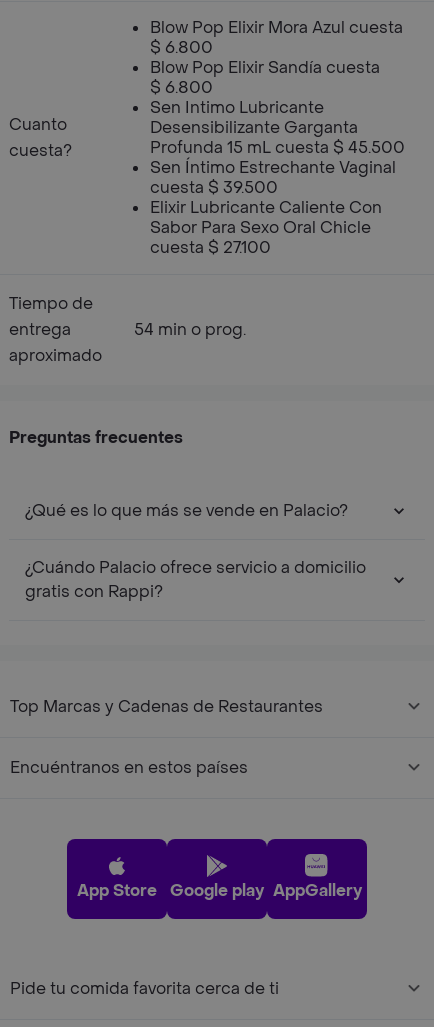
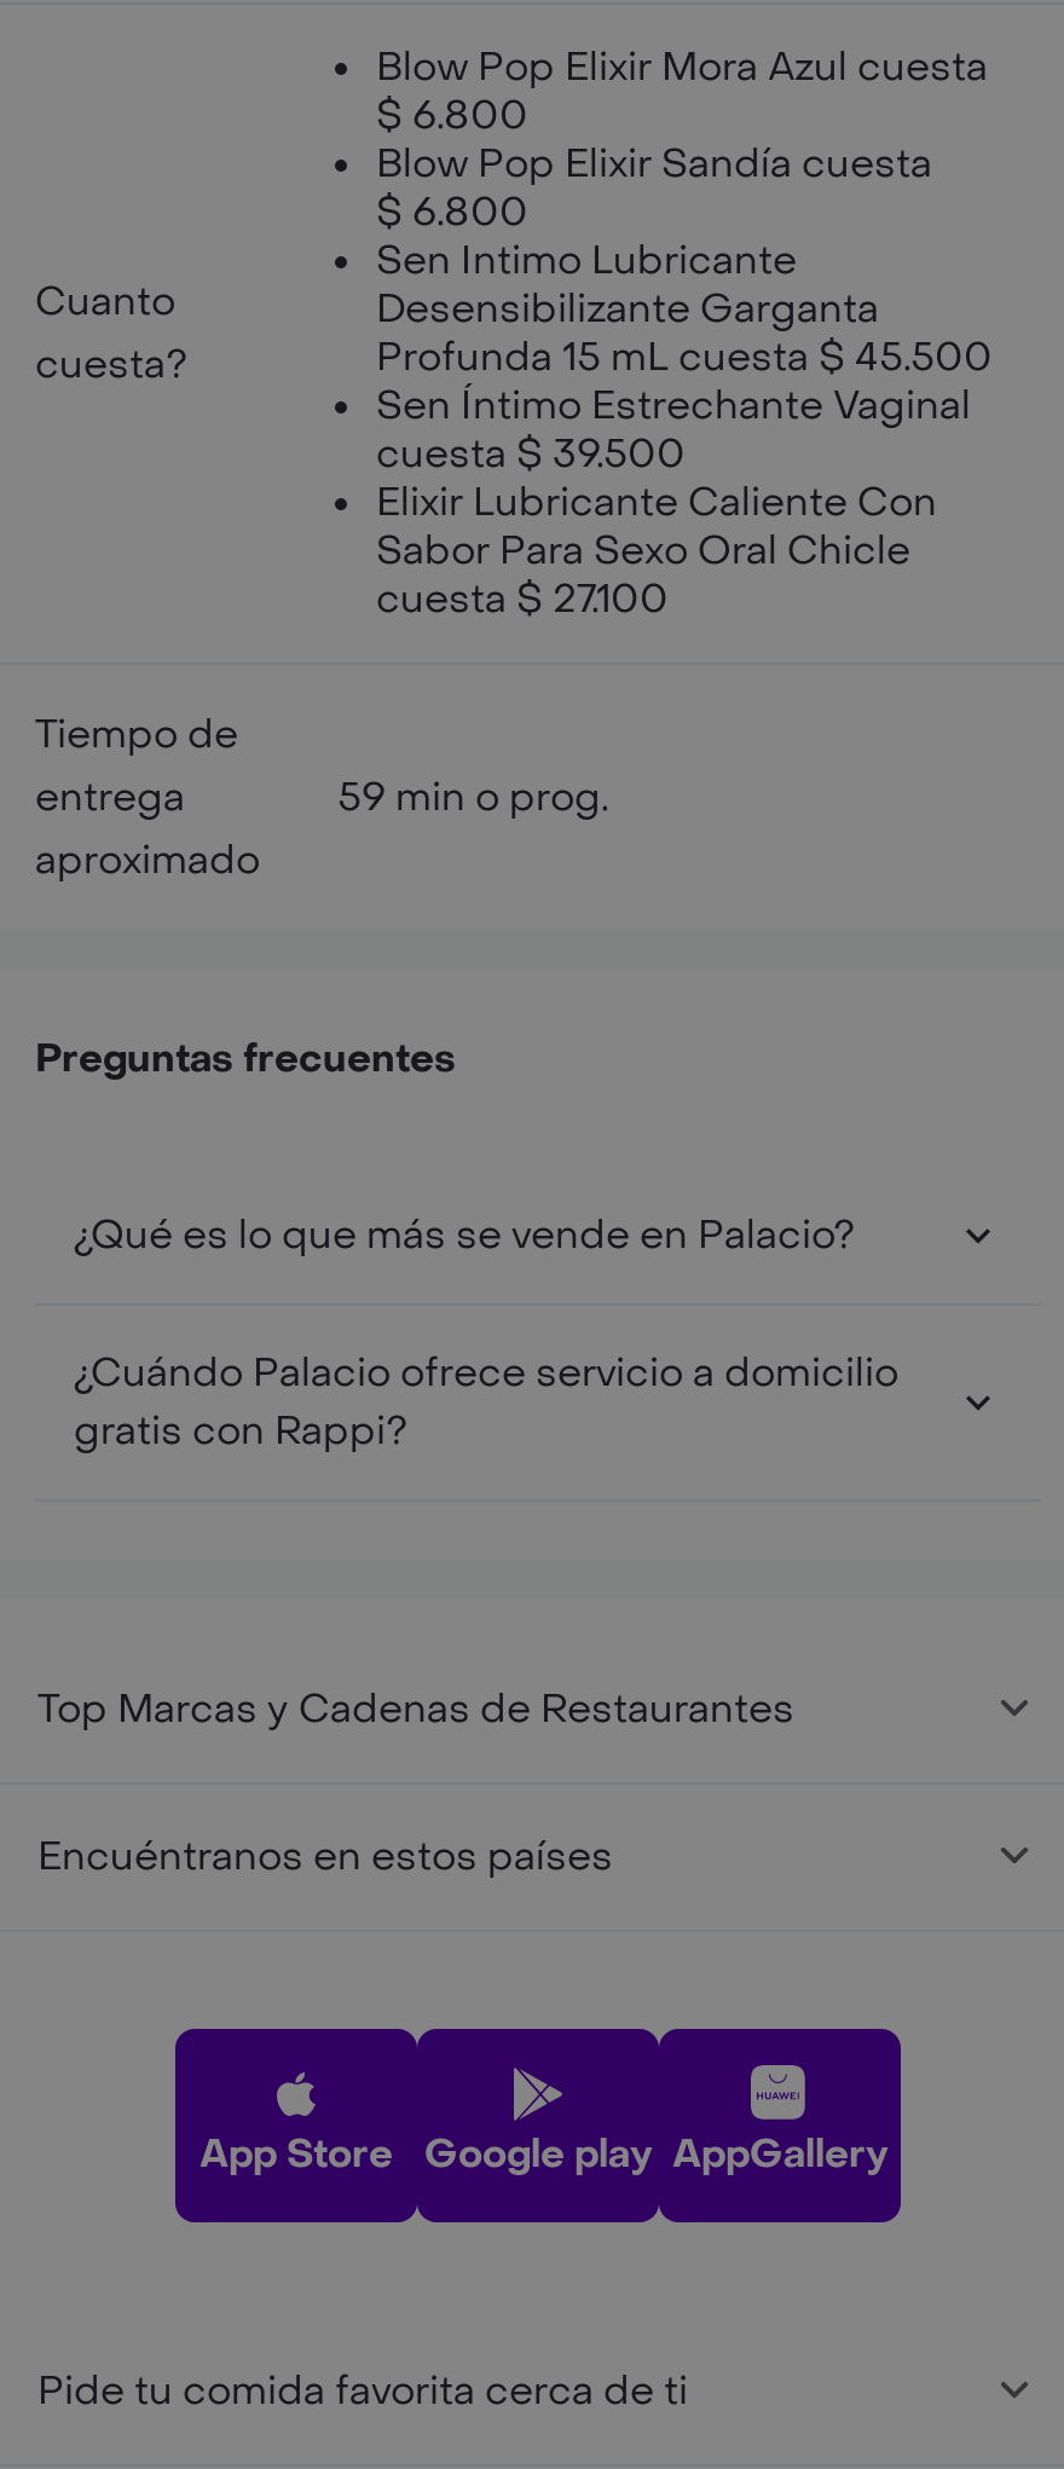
[134,319,246,340] 54 min o prog. -> [337,771,608,822] 59 min o prog.

